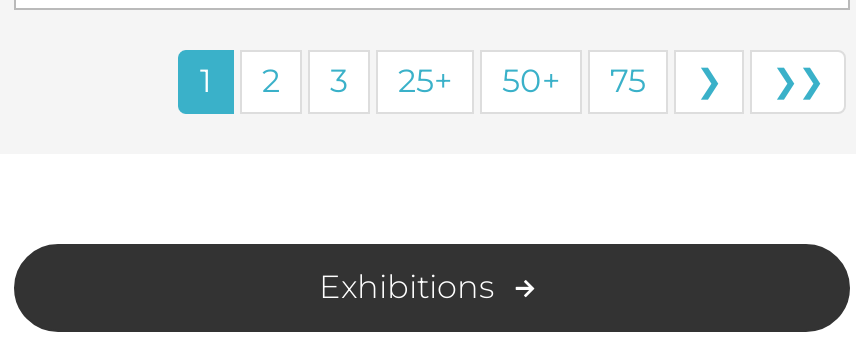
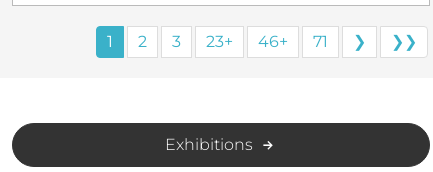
[398,62,452,100] 25+ -> [206,32,233,51] 23+
[502,62,560,100] 50+ -> [258,32,288,51] 46+
[610,62,646,100] 75 -> [313,32,328,51] 71

